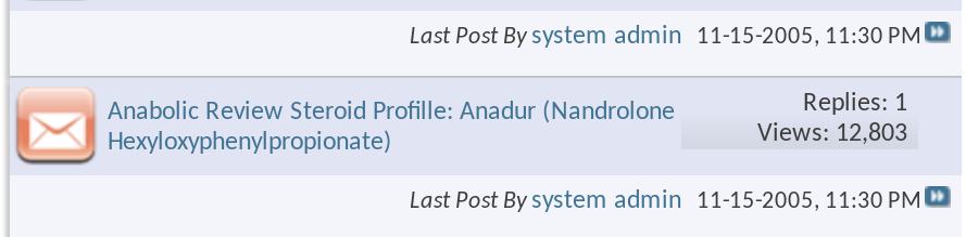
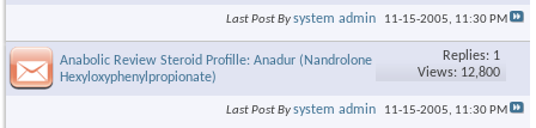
[757,121,907,147] Views: 12,803 -> [418,66,500,80] Views: 12,800

